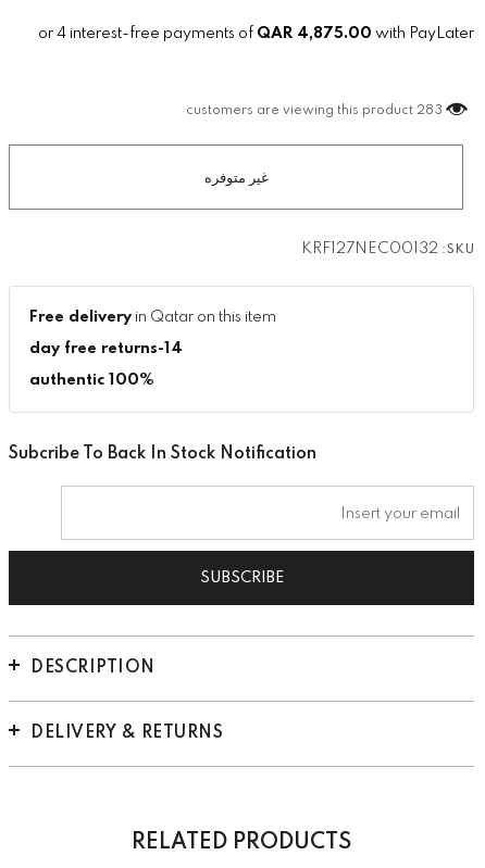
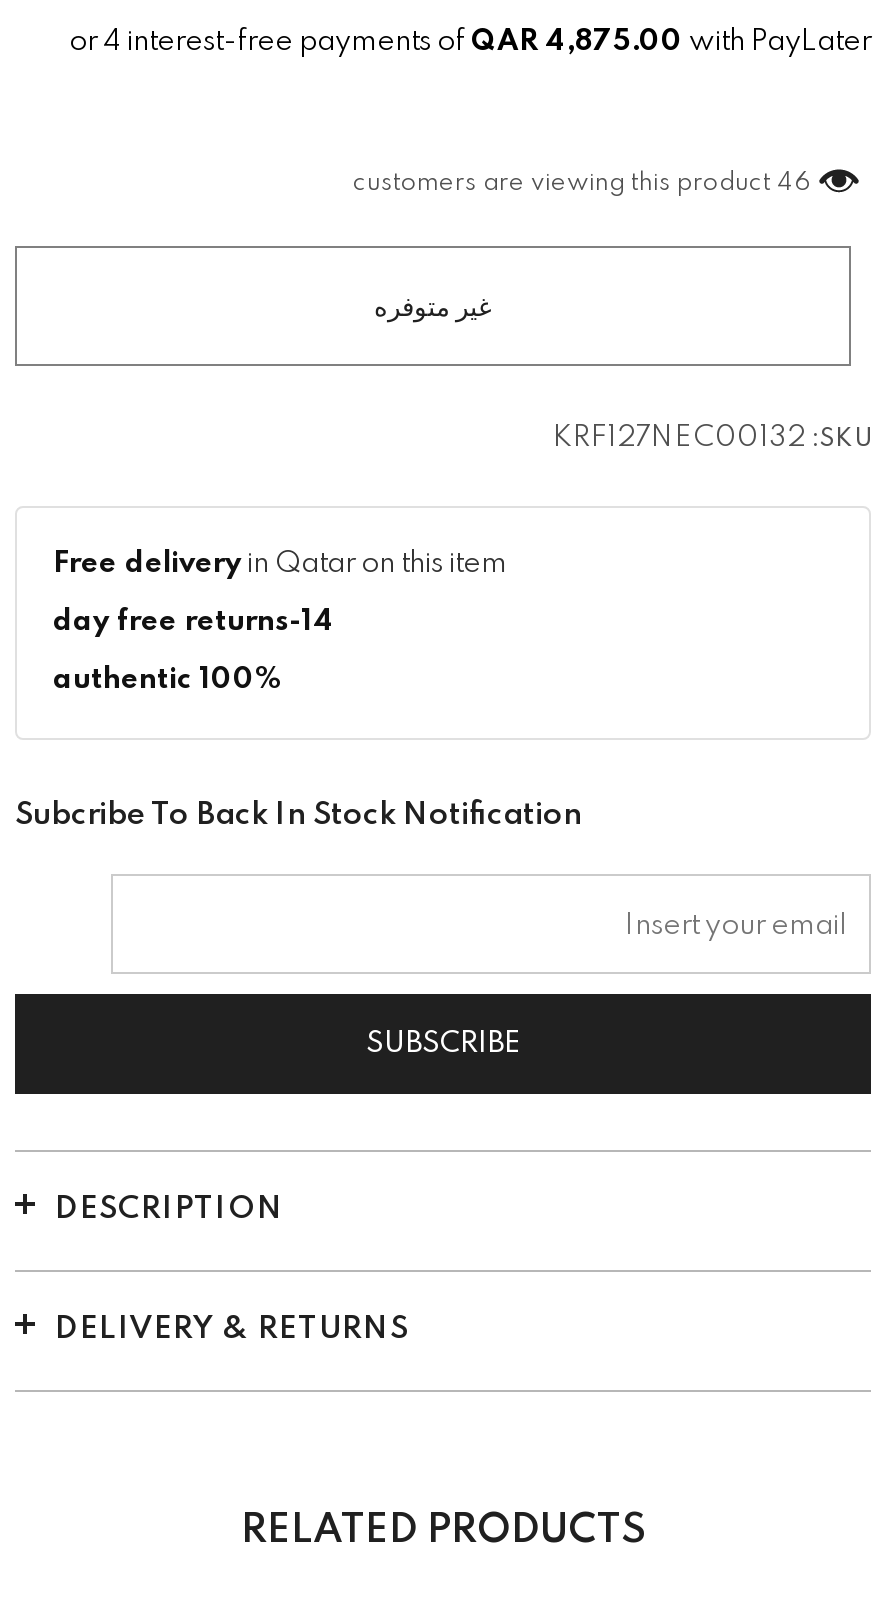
[190,104,447,117] customers are viewing this product 283 -> [361,172,821,196] customers are viewing this product 46

